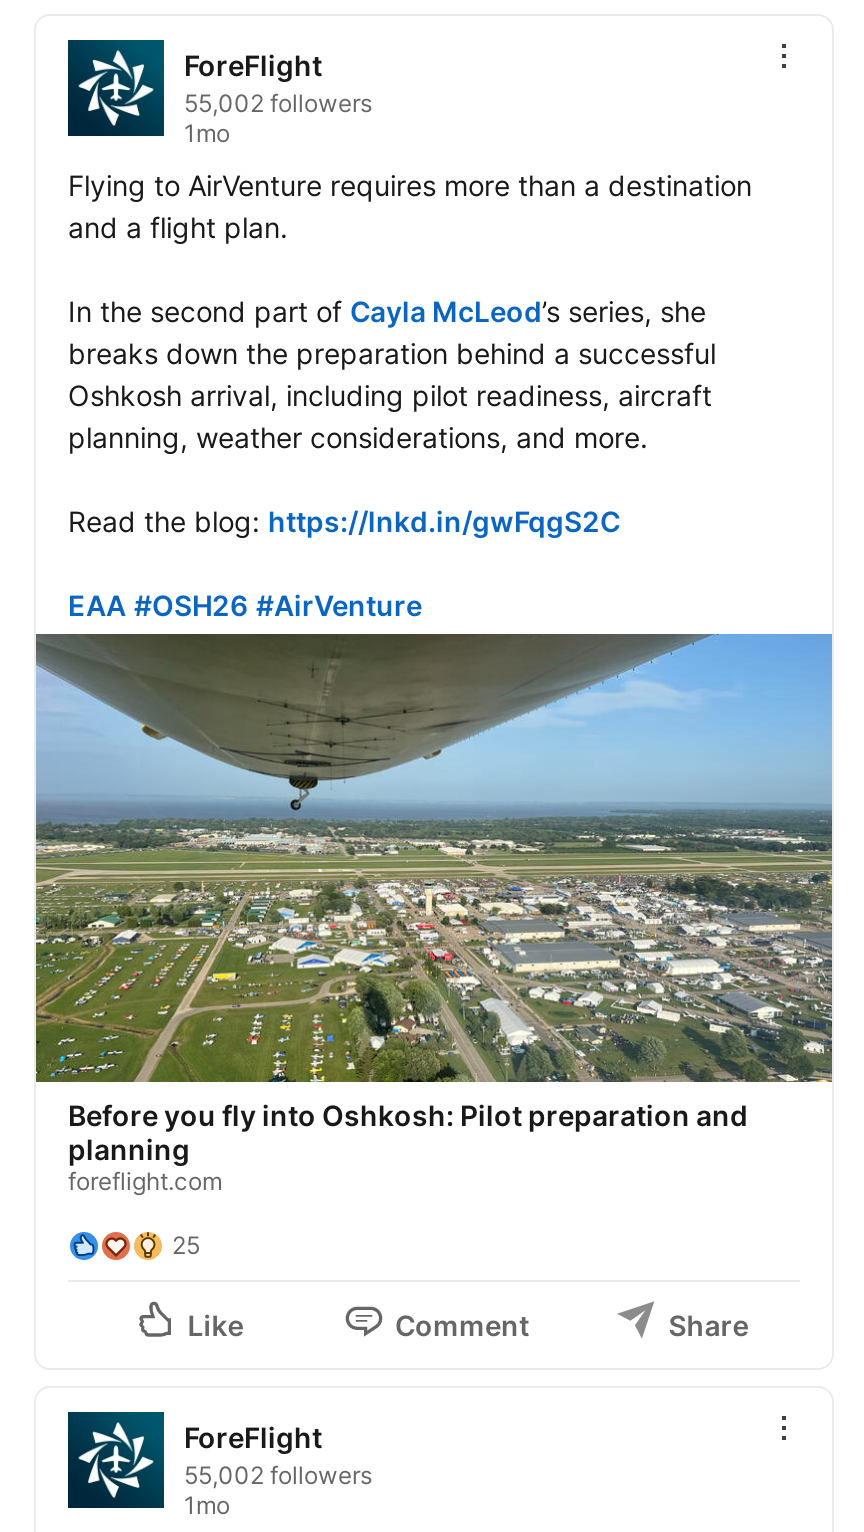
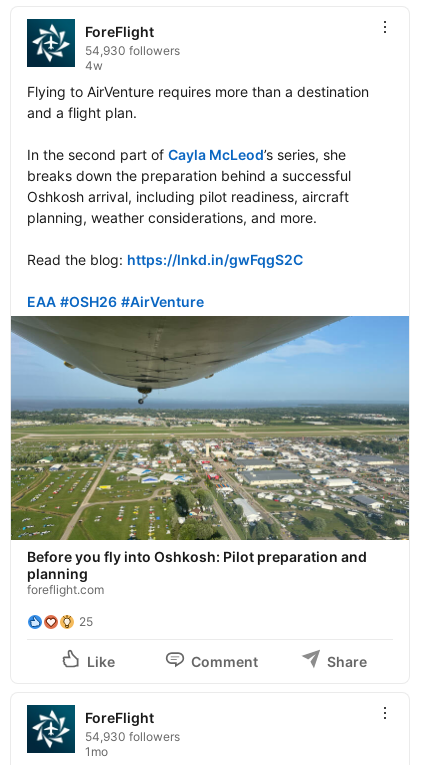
[184,87,372,147] 55,002 followers | 1mo -> [85,43,180,73] 54,930 followers | 4w
[184,1459,372,1489] 55,002 followers -> [85,728,180,743] 54,930 followers

